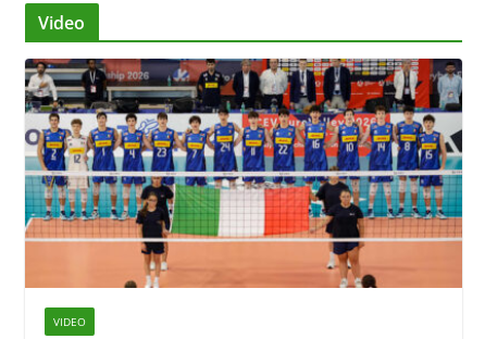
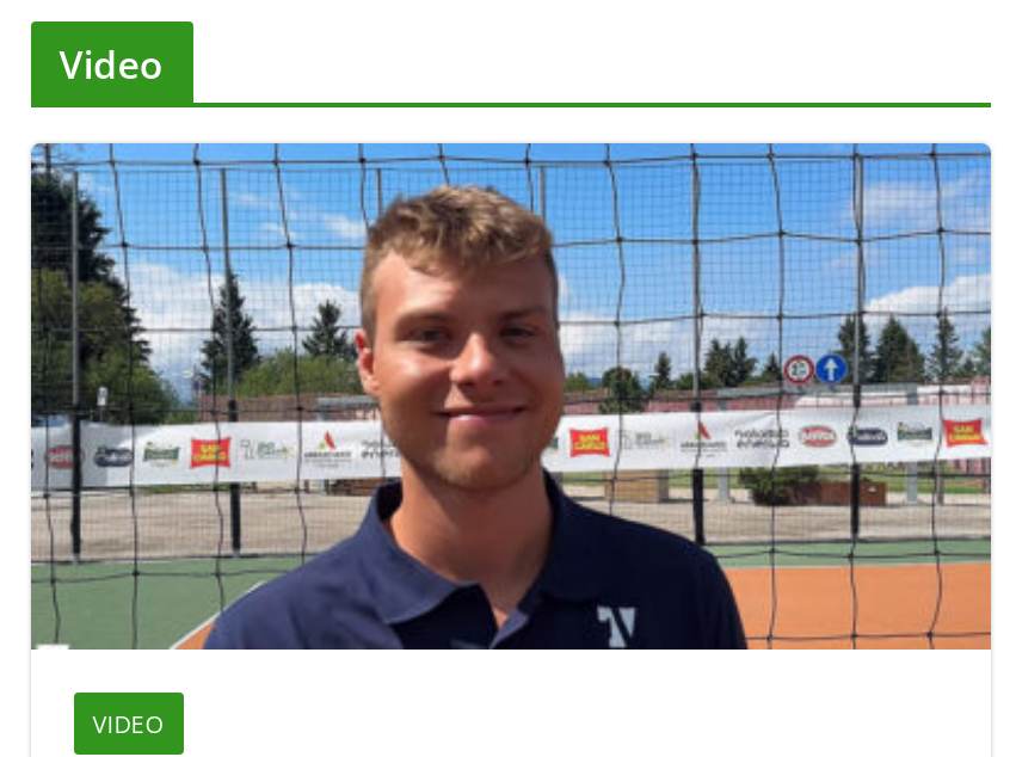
[24,58,463,289] [image] -> [29,142,993,653] [image]

